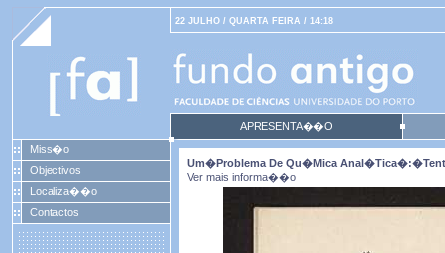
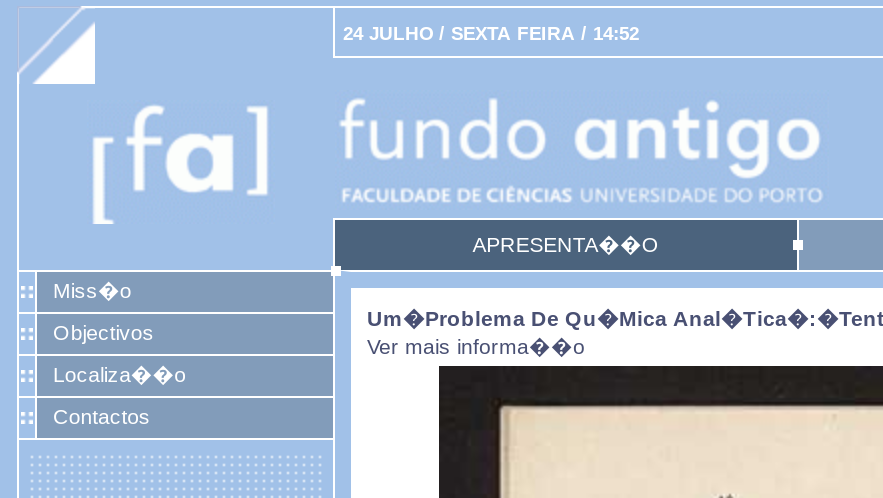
[175,16,333,26] 22 JULHO / QUARTA FEIRA / 14:18 -> [343,24,639,44] 24 JULHO / SEXTA FEIRA / 14:52

